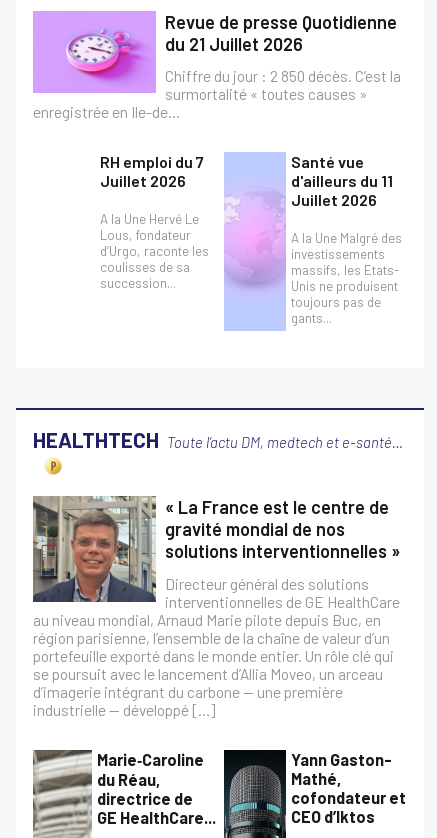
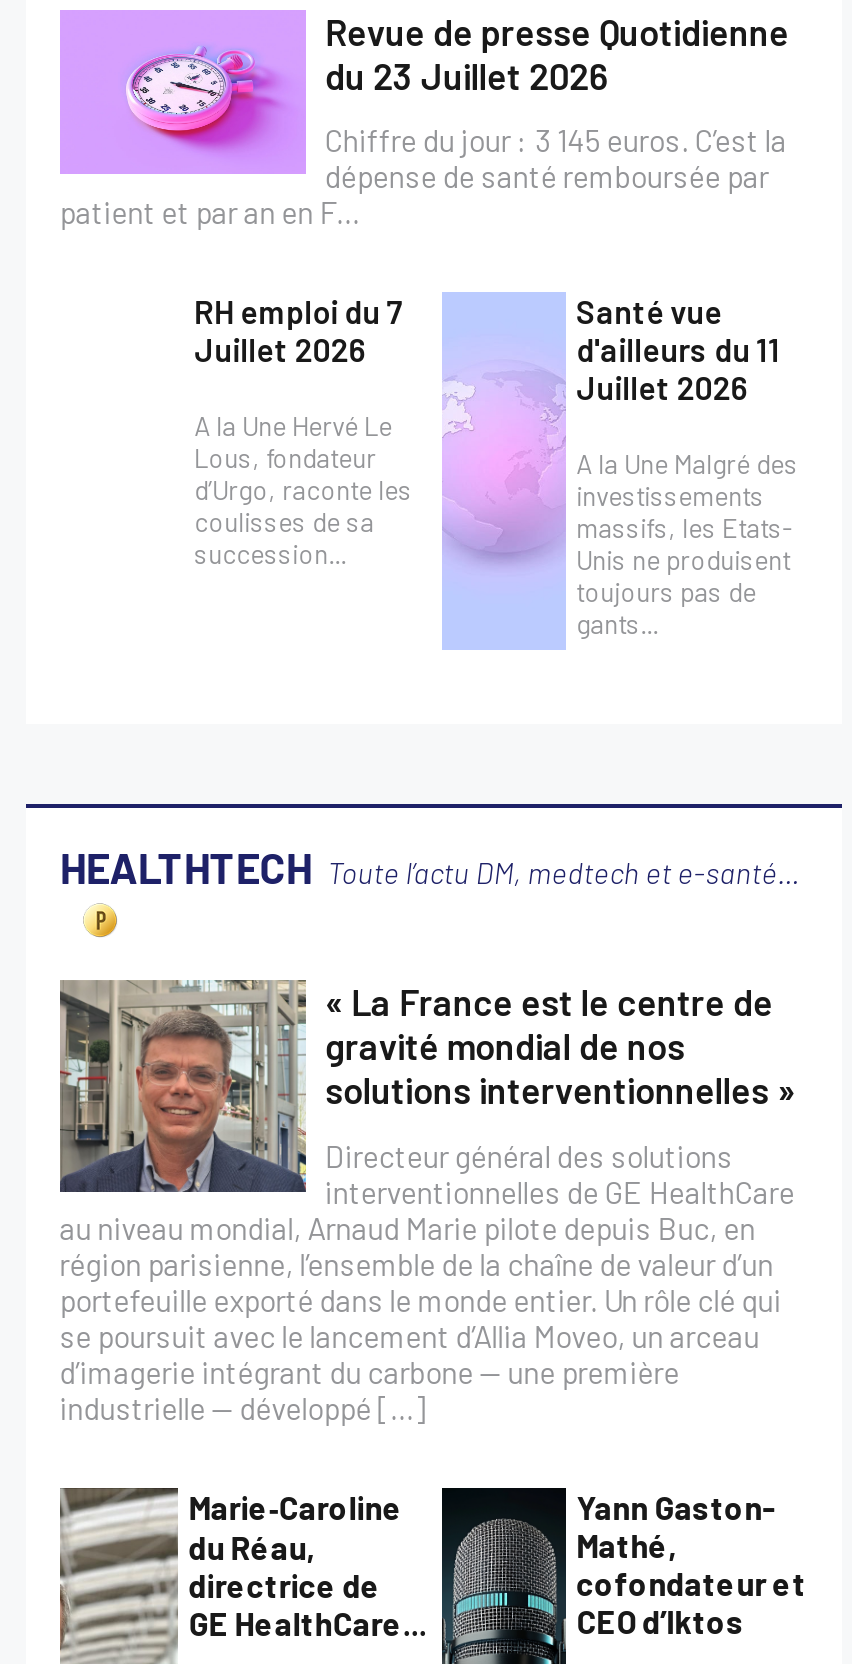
[165,33,303,55] du 21 Juillet 2026 -> [325,54,609,98] du 23 Juillet 2026
[33,67,401,121] Chiffre du jour : 2 850 décès. C’est la | surmortalité « toutes causes » | enregistrée en Ile-de... -> [60,122,787,230] Chiffre du jour : 3 145 euros. C’est la | dépense de santé remboursée par | patient et par an en F...

